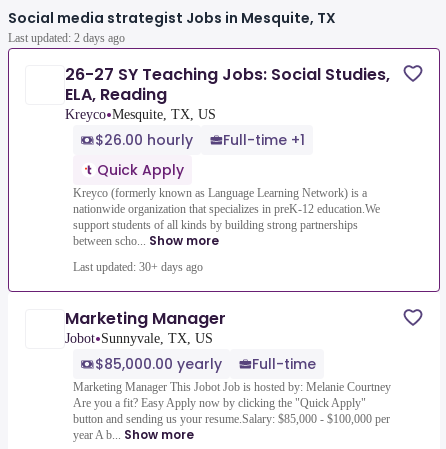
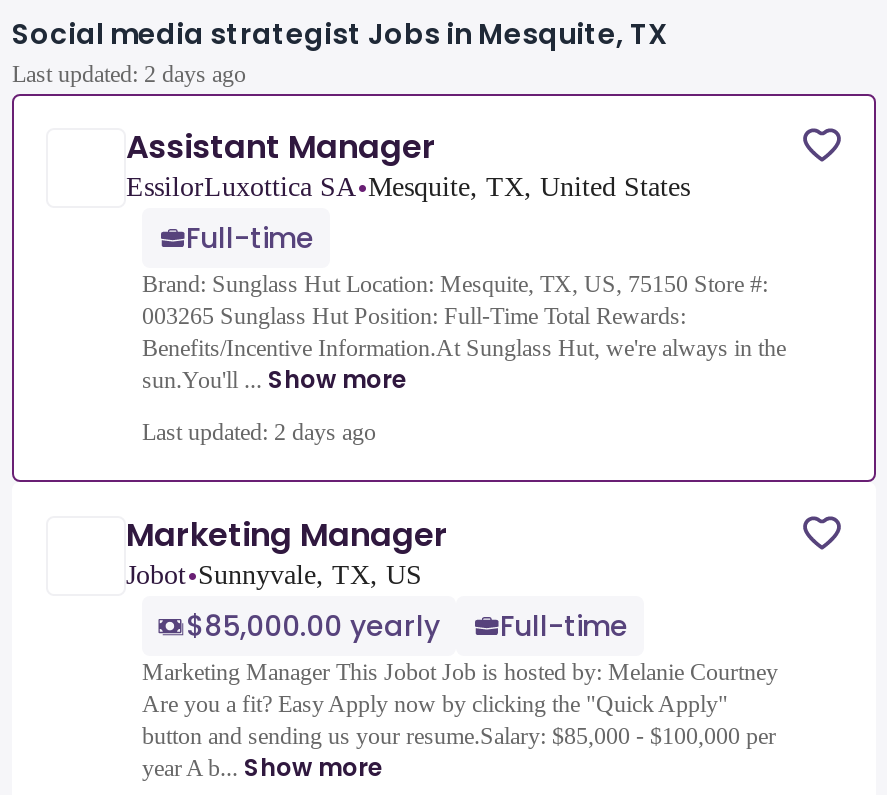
[65,63,390,274] 26-27 SY Teaching Jobs: Social Studies, | ELA, Reading | Kreyco•Mesquite, TX, US | $26.00 hourly | Full-time +1 | Quick Apply | Kreyco (formerly known as Language Learning Network) is a | nationwide organization that specializes in preK-12 education.We | support students of all kinds by building strong partnerships | between scho... Show more | Last updated: 30+ days ago -> [126,124,786,446] Assistant Manager | EssilorLuxottica SA•Mesquite, TX, United States | Full-time | Brand: Sunglass Hut Location: Mesquite, TX, US, 75150 Store #: | 003265 Sunglass Hut Position: Full-Time Total Rewards: | Benefits/Incentive Information.At Sunglass Hut, we're always in the | sun.You'll ... Show more | Last updated: 2 days ago

